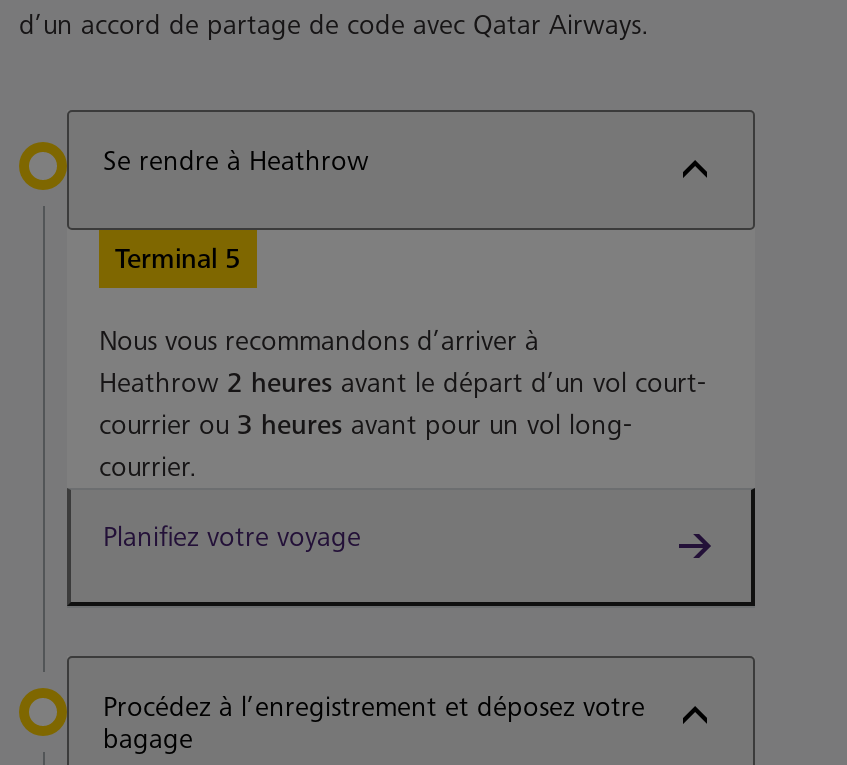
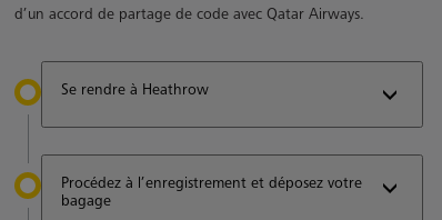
[99,242,705,554] Terminal 5 | Nous vous recommandons d’arriver à | Heathrow 2 heures avant le départ d’un vol court- | courrier ou 3 heures avant pour un vol long- | courrier. | Planifiez votre voyage -> none

